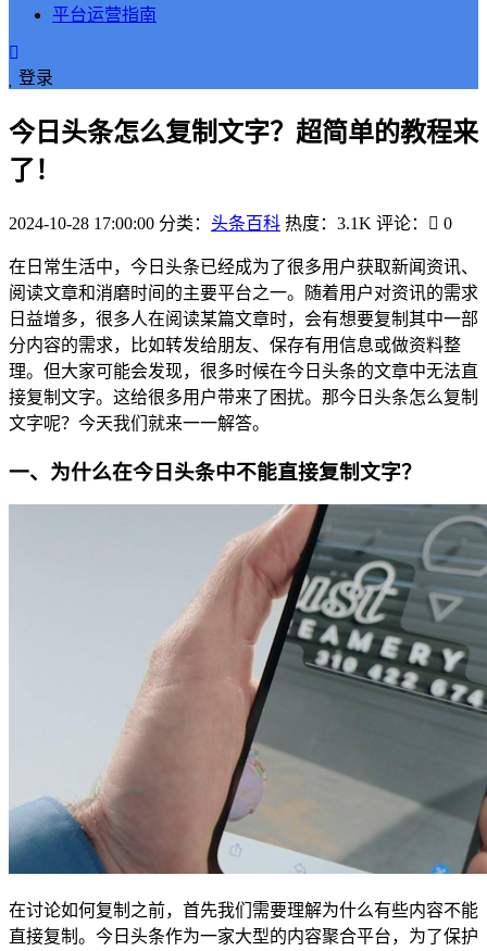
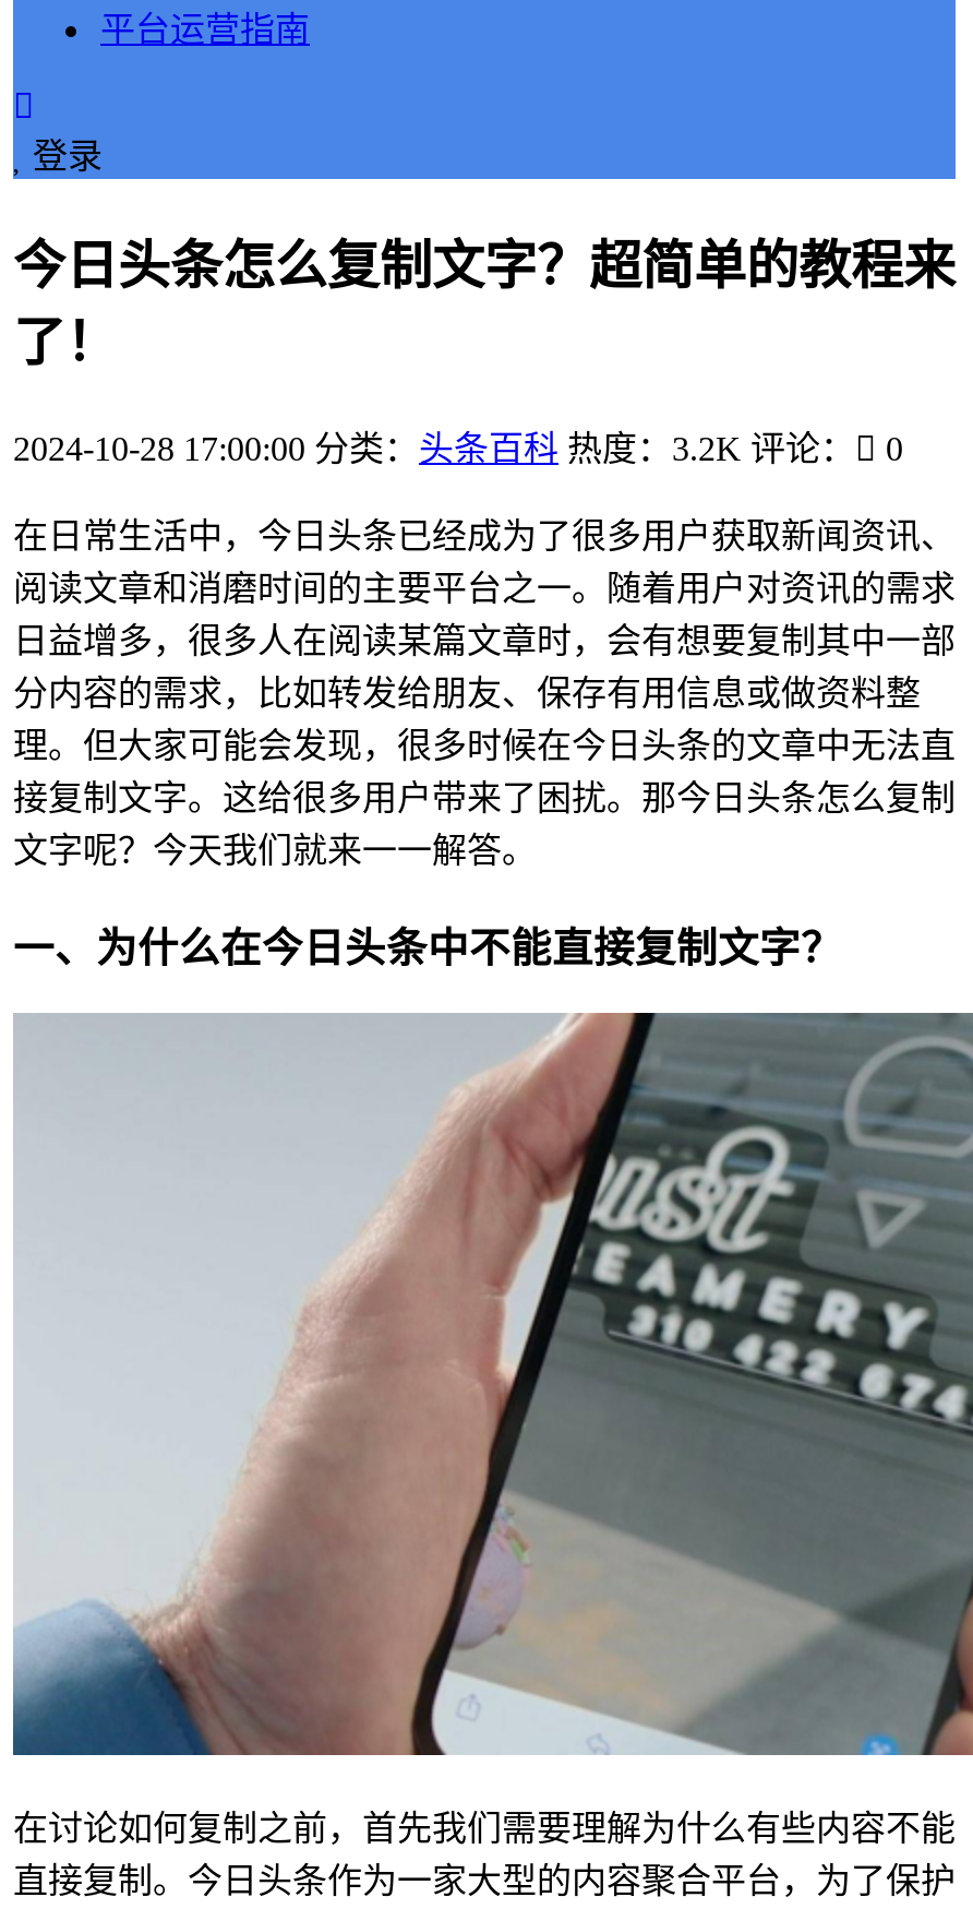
[9,214,452,232] 2024-10-28 17:00:00 分类：头条百科 热度：3.1K 评论： 0 -> [13,430,903,467] 2024-10-28 17:00:00 分类：头条百科 热度：3.2K 评论： 0

